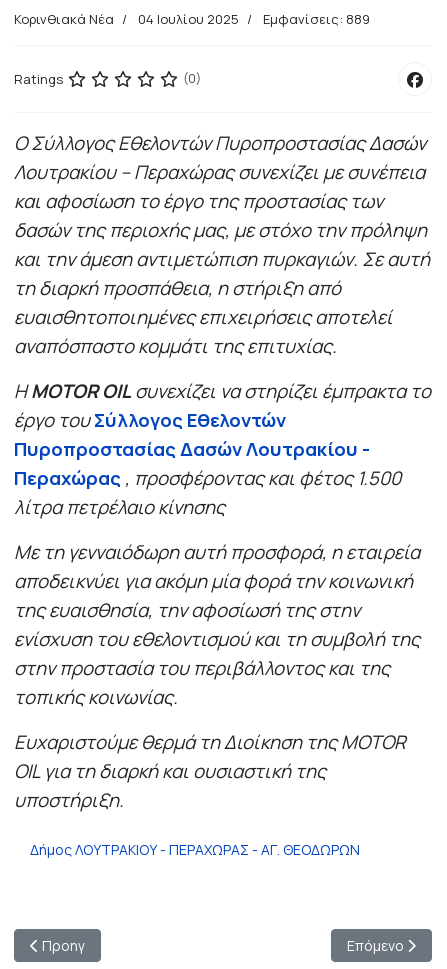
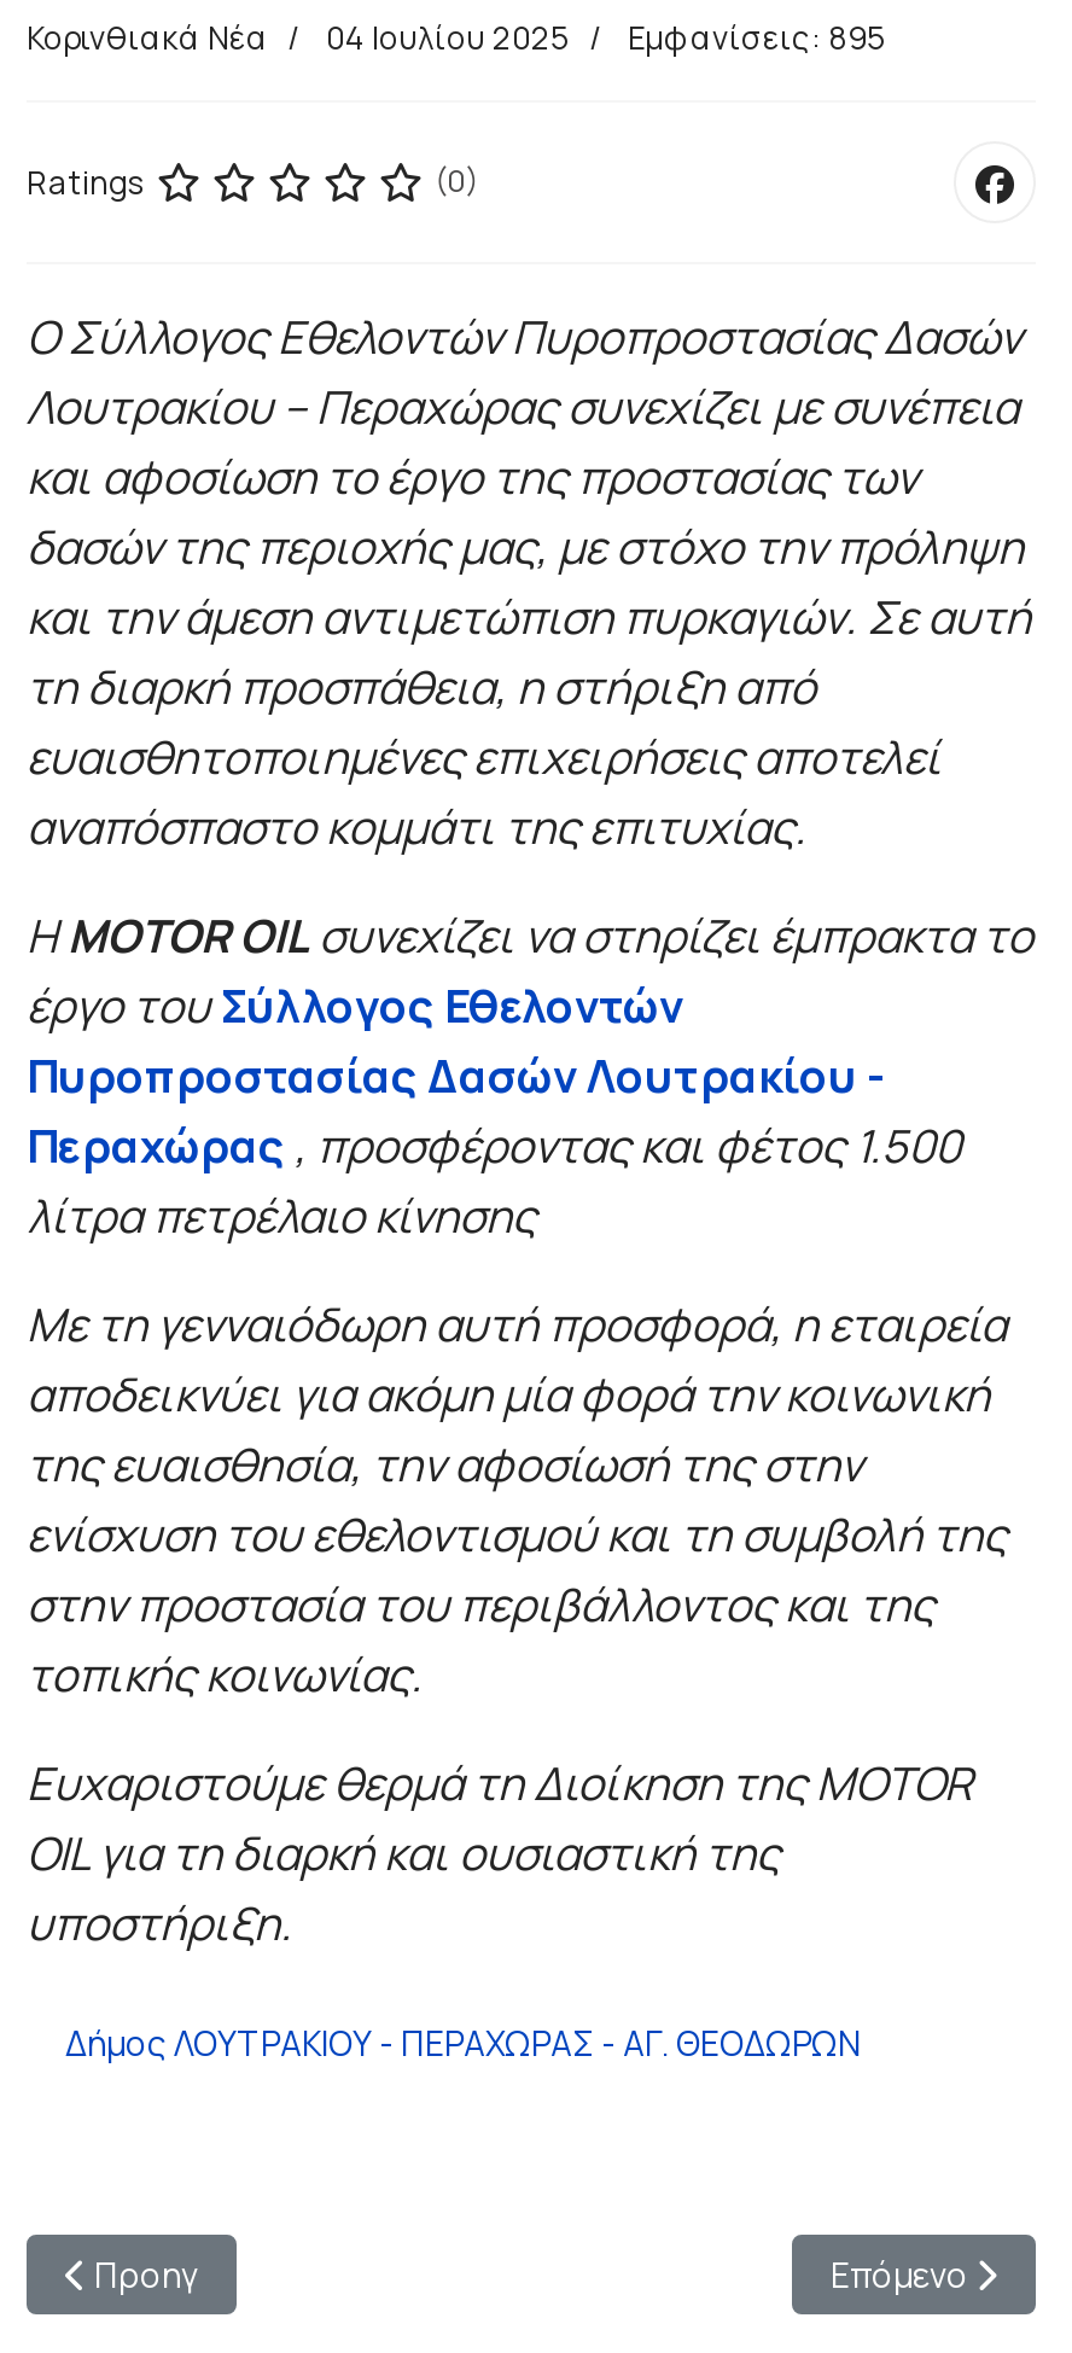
[14,10,370,28] Κορινθιακά Νέα 04 Ιουλίου 2025 Εμφανίσεις: 889 -> [27,15,886,58] Κορινθιακά Νέα 04 Ιουλίου 2025 Εμφανίσεις: 895

